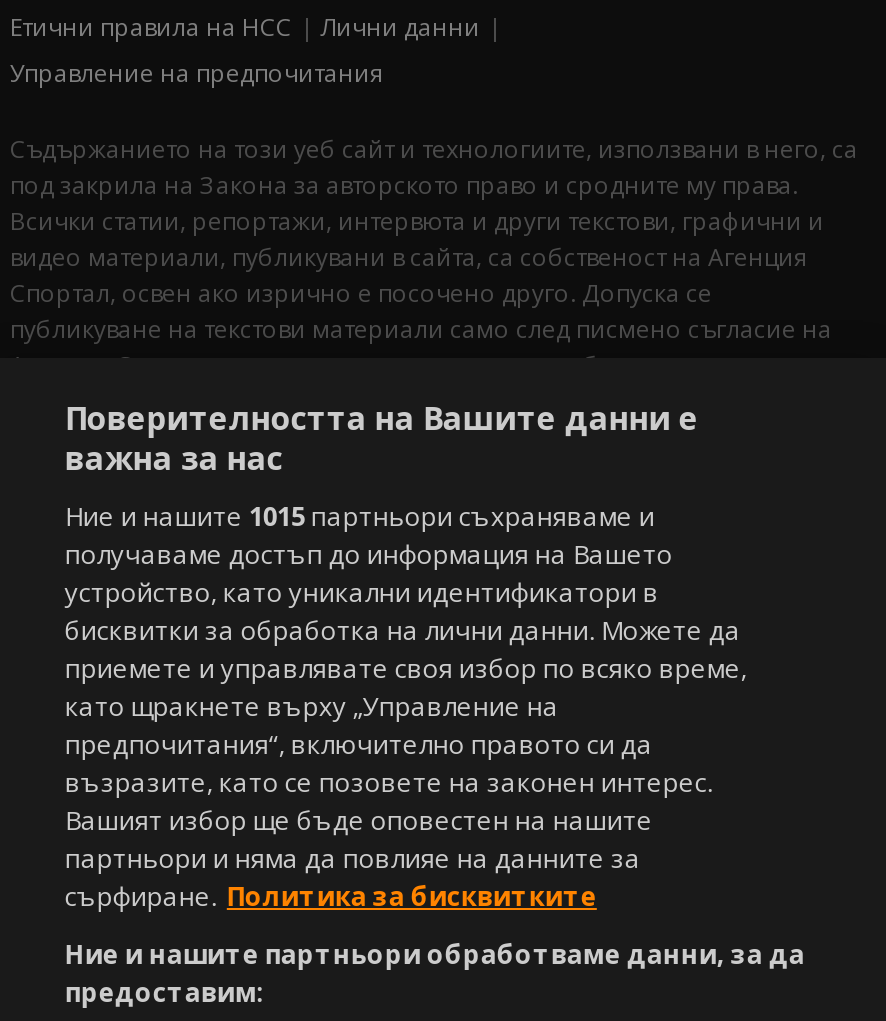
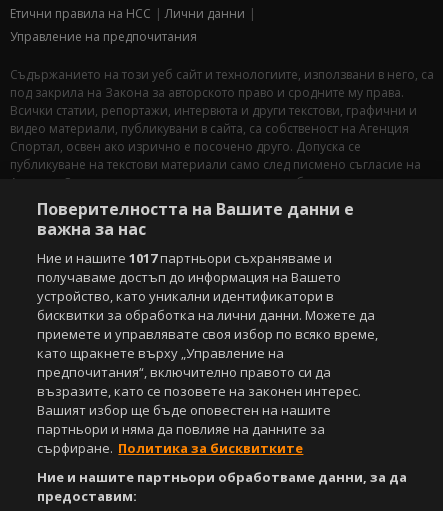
[65,498,655,534] Ние и нашите 1015 партньори съхраняваме и -> [37,249,332,267] Ние и нашите 1017 партньори съхраняваме и

